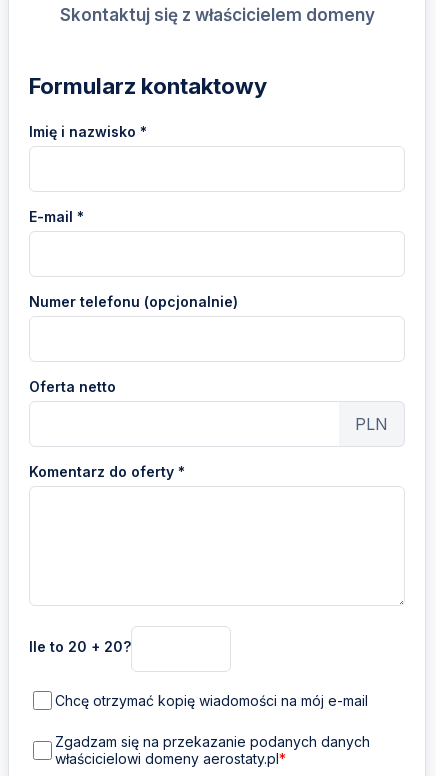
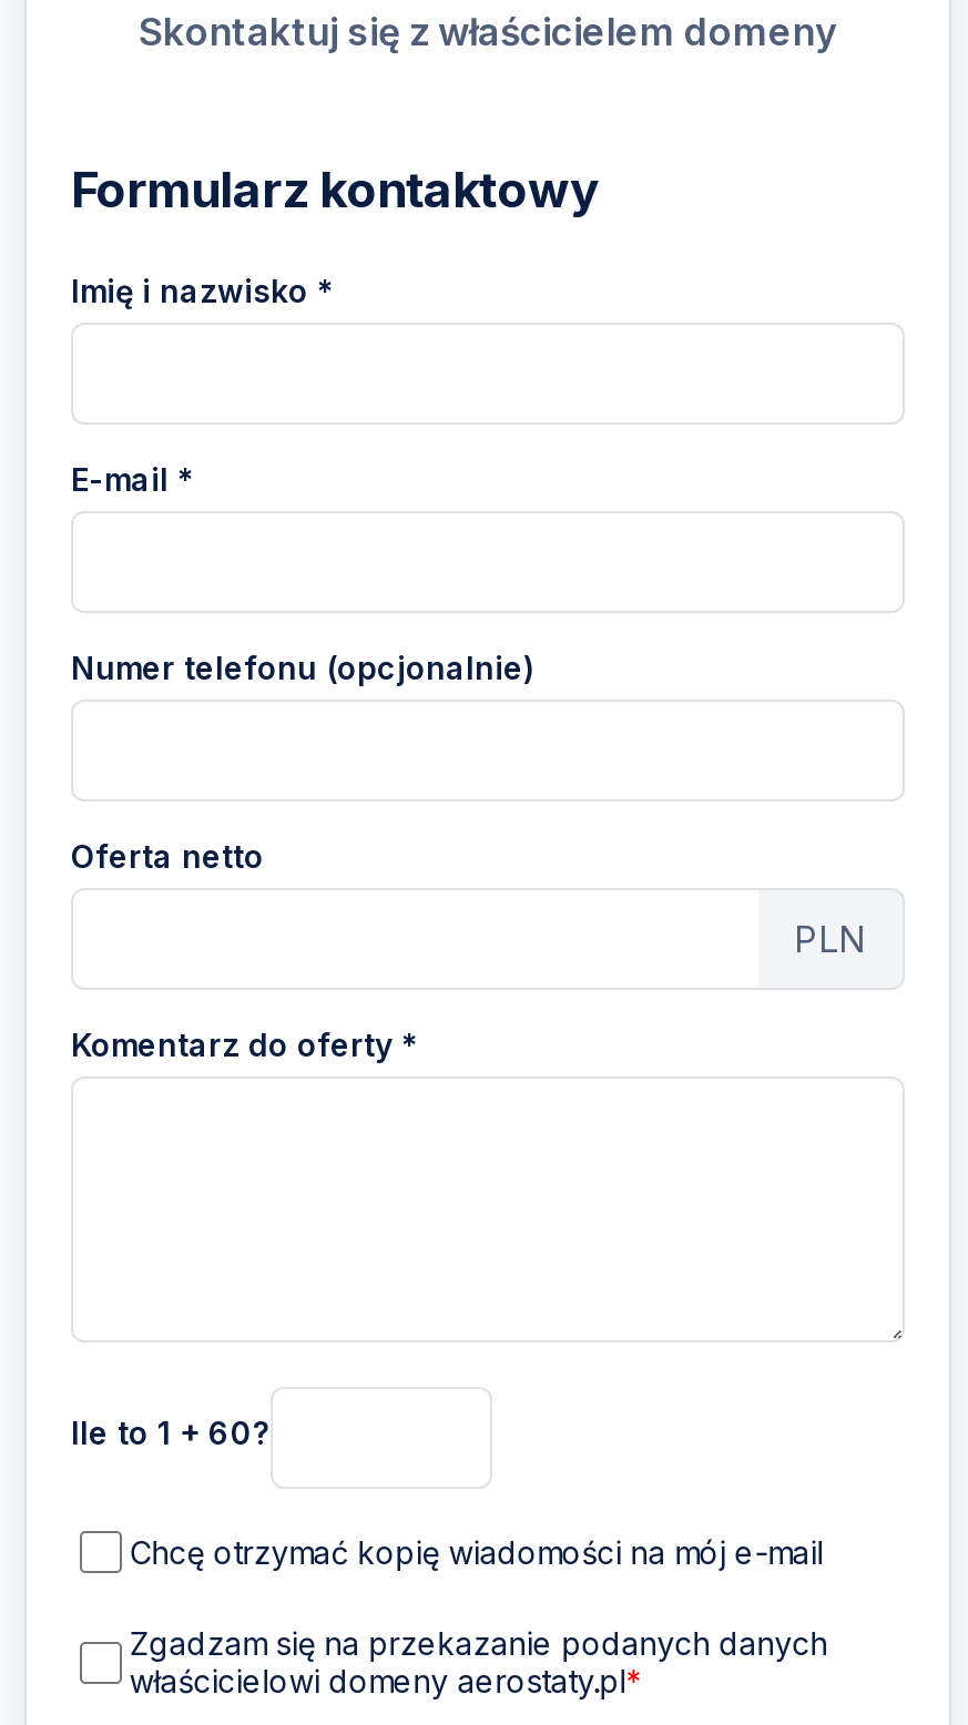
[29,637,131,654] Ile to 20 + 20? -> [71,1412,271,1450] Ile to 1 + 60?

